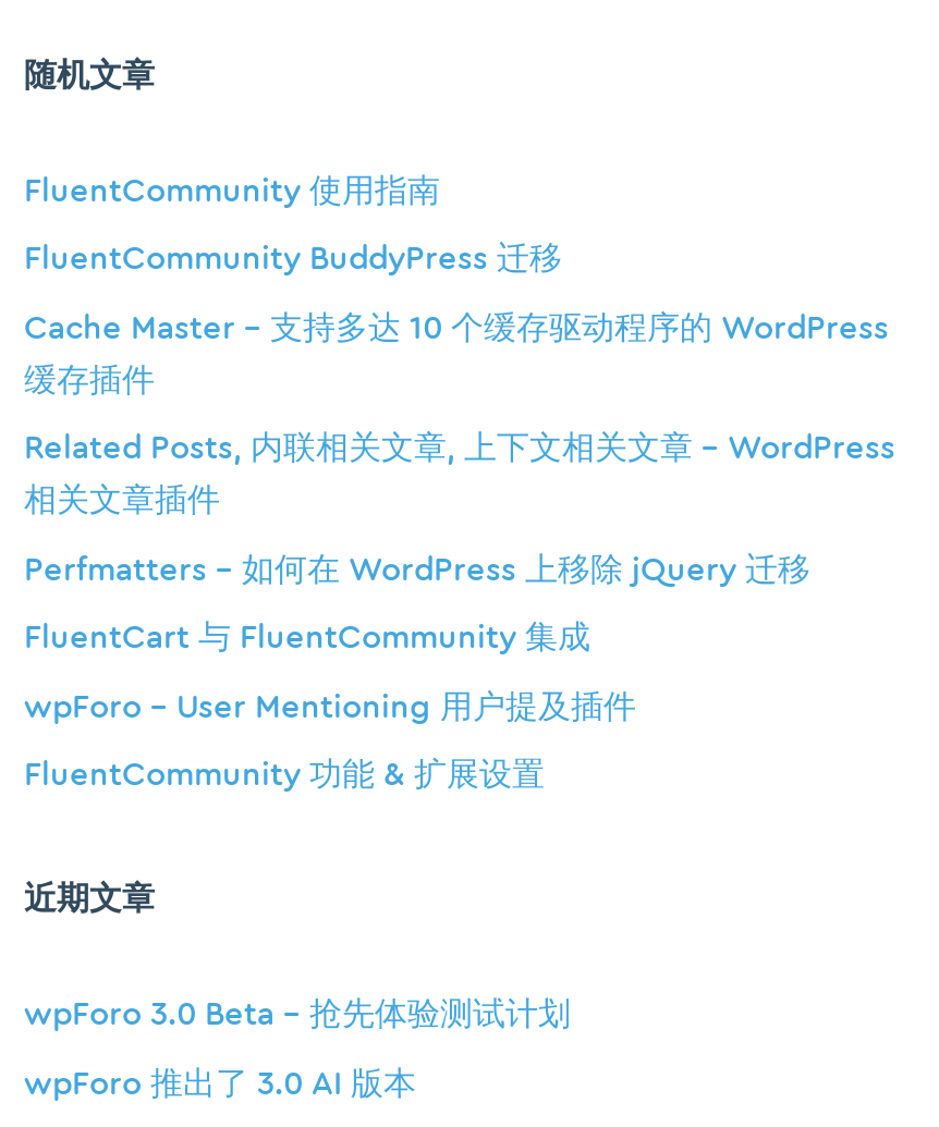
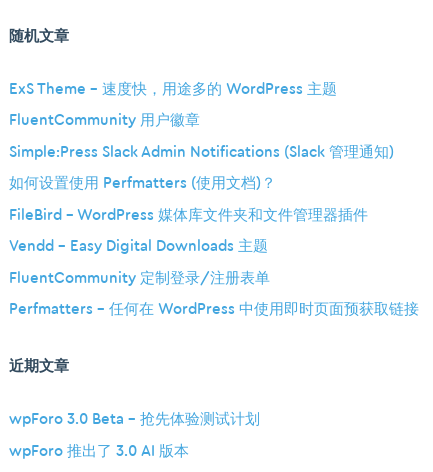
[24,175,895,792] FluentCommunity 使用指南 | FluentCommunity BuddyPress 迁移 | Cache Master – 支持多达 10 个缓存驱动程序的 WordPress | 缓存插件 | Related Posts, 内联相关文章, 上下文相关文章 – WordPress | 相关文章插件 | Perfmatters – 如何在 WordPress 上移除 jQuery 迁移 | FluentCart 与 FluentCommunity 集成 | wpForo – User Mentioning 用户提及插件 | FluentCommunity 功能 & 扩展设置 -> [9,82,419,317] ExS Theme – 速度快，用途多的 WordPress 主题 | FluentCommunity 用户徽章 | Simple:Press Slack Admin Notifications (Slack 管理通知) | 如何设置使用 Perfmatters (使用文档)？ | FileBird – WordPress 媒体库文件夹和文件管理器插件 | Vendd – Easy Digital Downloads 主题 | FluentCommunity 定制登录/注册表单 | Perfmatters – 任何在 WordPress 中使用即时页面预获取链接

